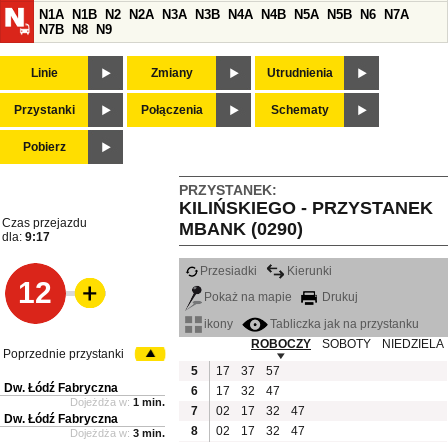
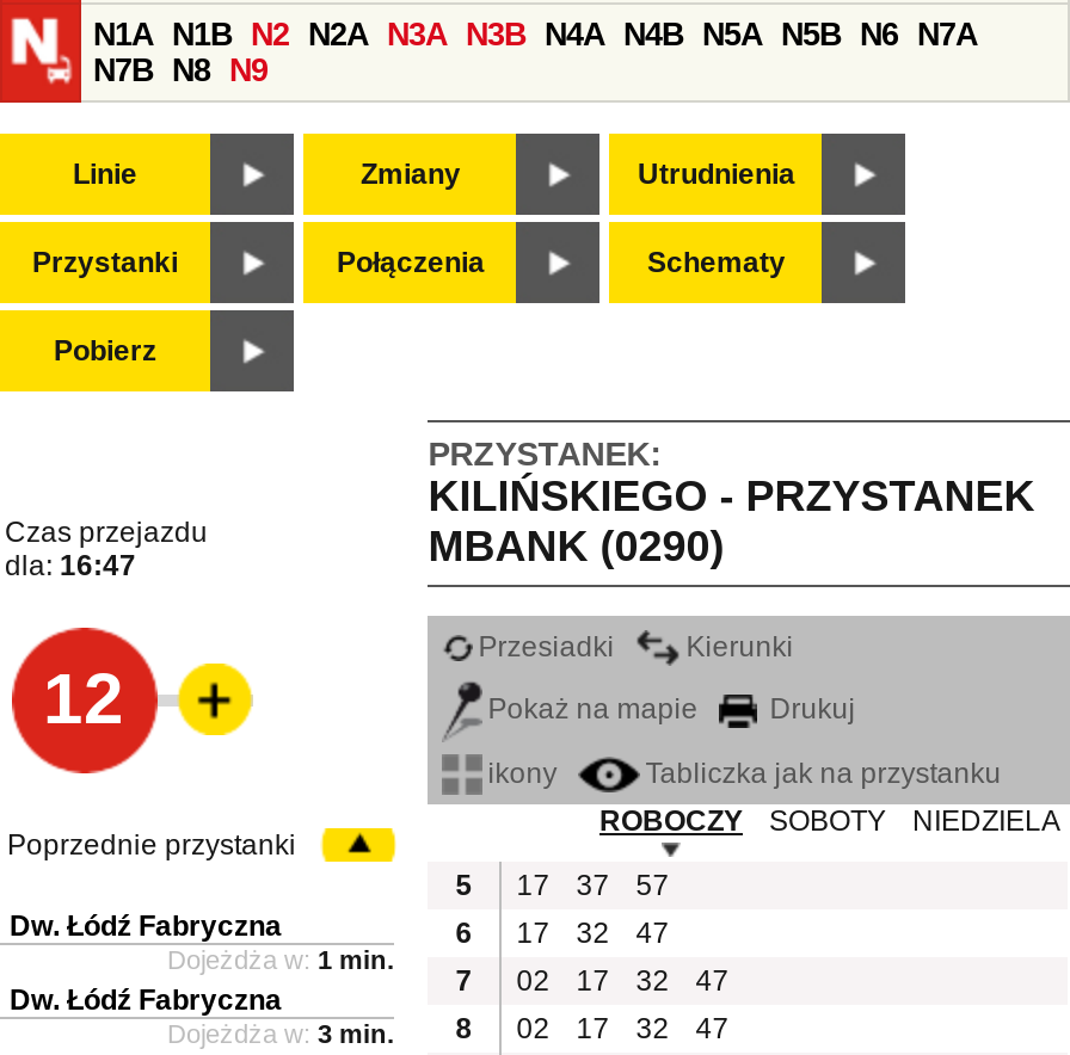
[2,230,50,244] dla: 9:17 -> [5,549,136,583] dla: 16:47

